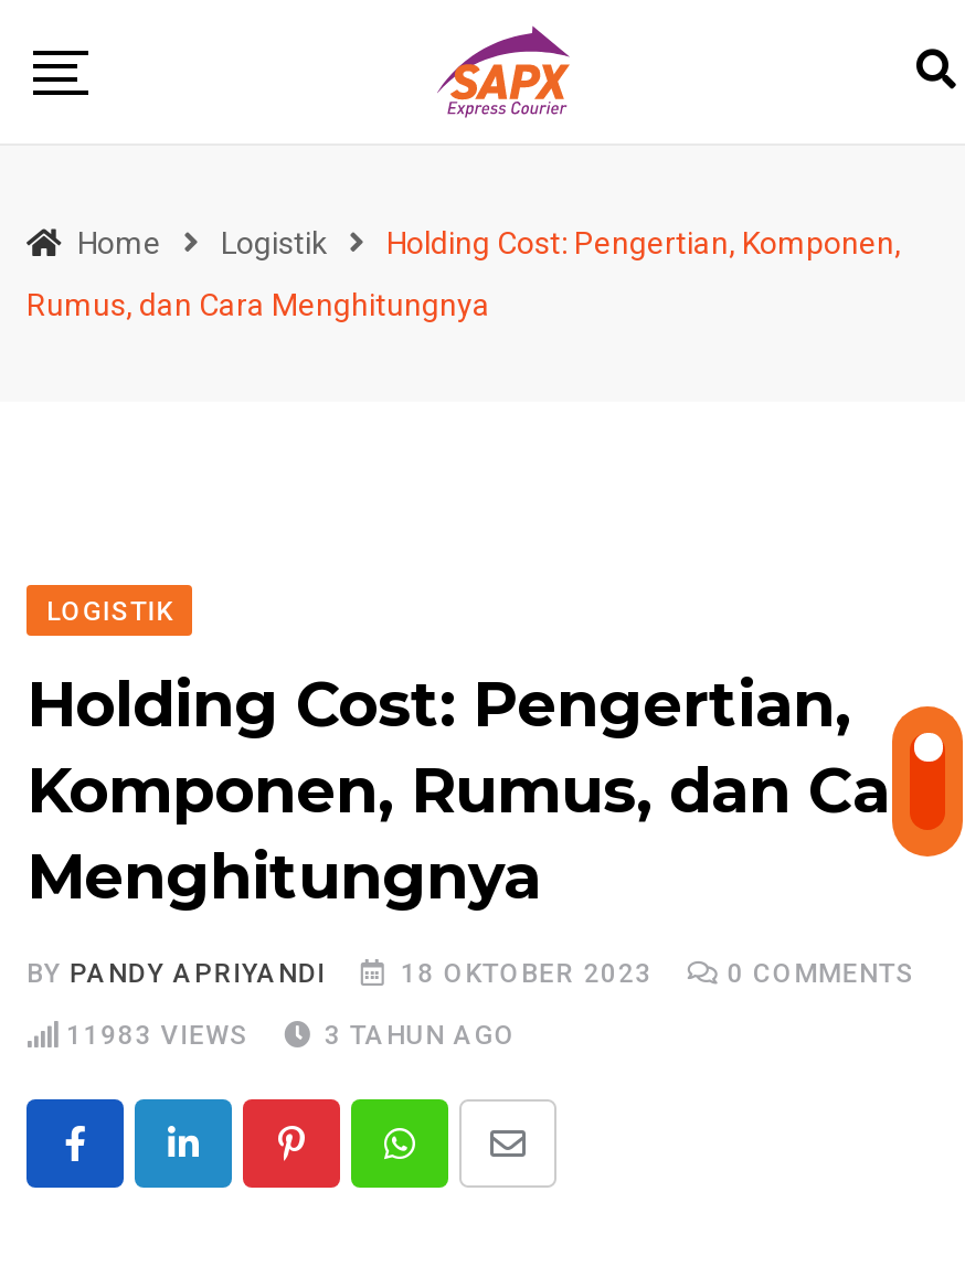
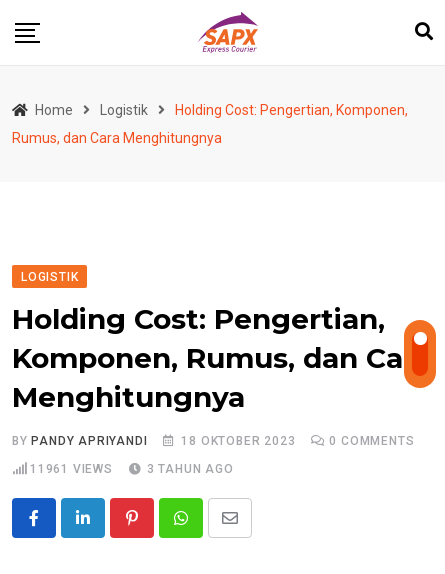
[66,1020,249,1051] 11983 VIEWS -> [30,462,113,476] 11961 VIEWS

